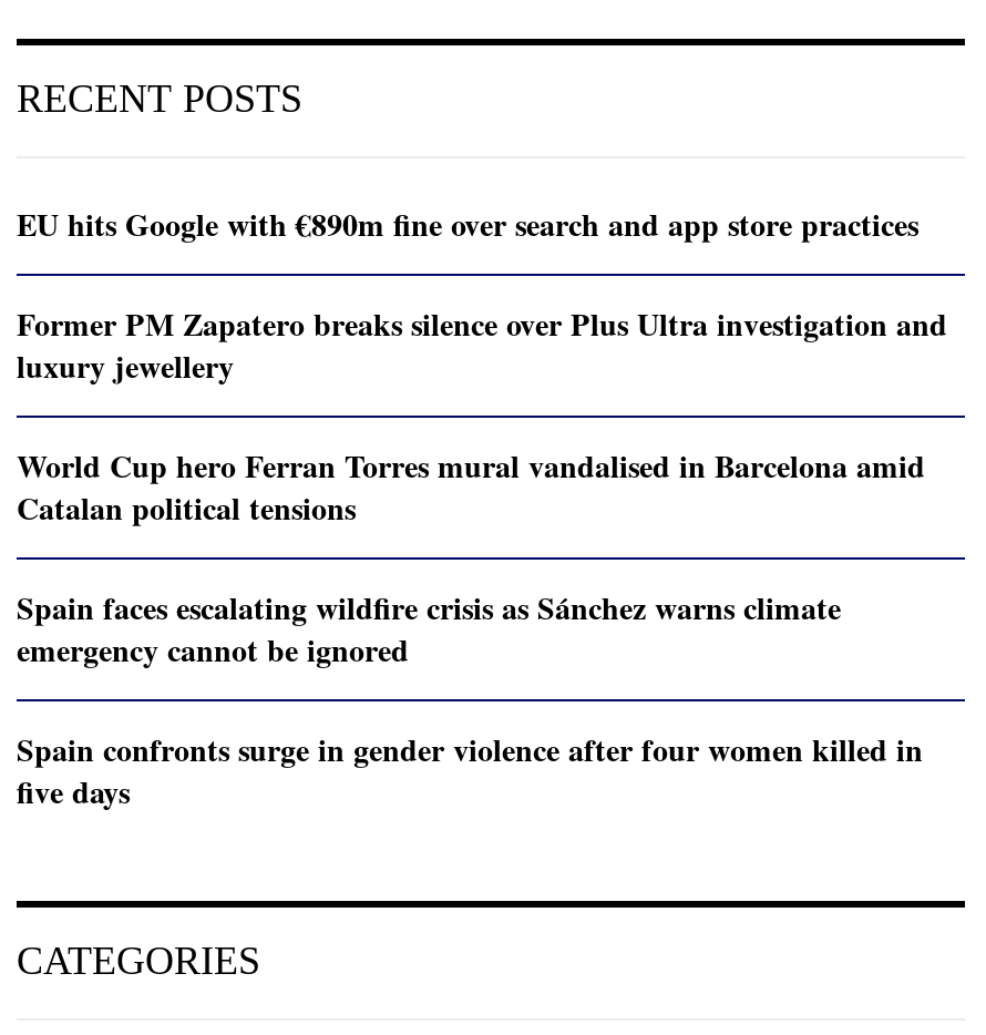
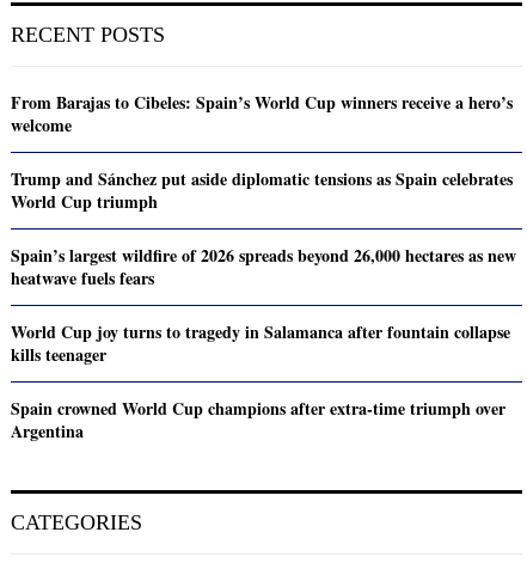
[17,201,918,247] EU hits Google with €890m fine over search and app store practices -> [11,90,513,137] From Barajas to Cibeles: Spain’s World Cup winners receive a hero’s | welcome
[17,300,947,389] Former PM Zapatero breaks silence over Plus Ultra investigation and | luxury jewellery -> [11,166,513,214] Trump and Sánchez put aside diplomatic tensions as Spain celebrates | World Cup triumph
[17,442,925,531] World Cup hero Ferran Torres mural vandalised in Barcelona amid | Catalan political tensions -> [11,243,516,290] Spain’s largest wildfire of 2026 spreads beyond 26,000 hectares as new | heatwave fuels fears
[17,584,841,673] Spain faces escalating wildfire crisis as Sánchez warns climate | emergency cannot be ignored -> [11,319,510,367] World Cup joy turns to tragedy in Salamanca after fountain collapse | kills teenager
[17,726,923,814] Spain confronts surge in gender violence after four women killed in | five days -> [11,396,505,444] Spain crowned World Cup champions after extra-time triumph over | Argentina

